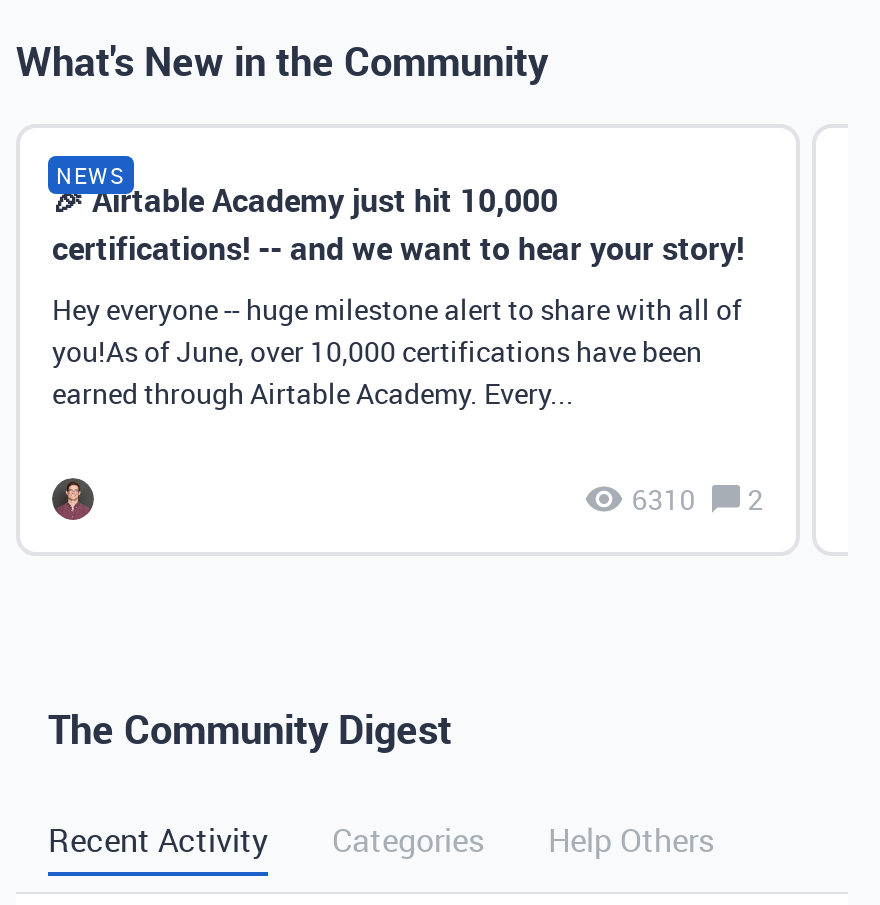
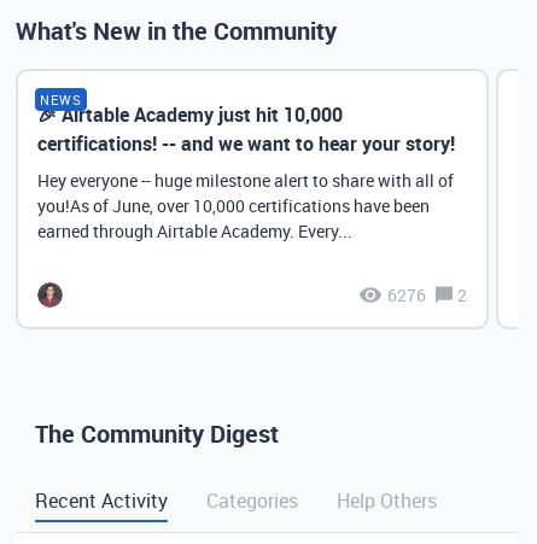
[632,480,764,518] 6310 2 -> [387,283,467,306] 6276 2

